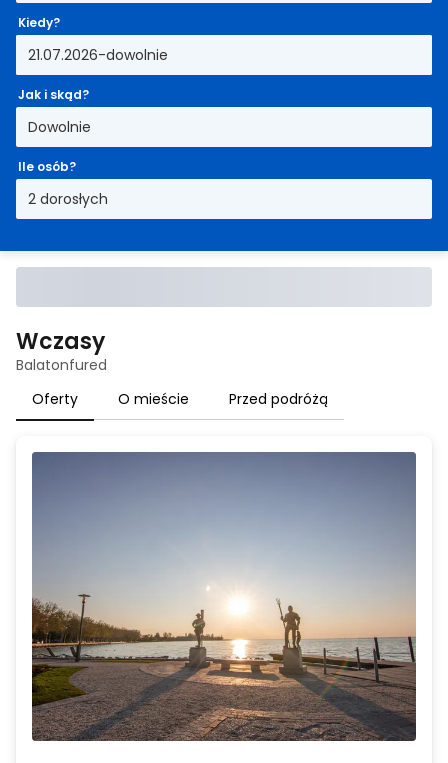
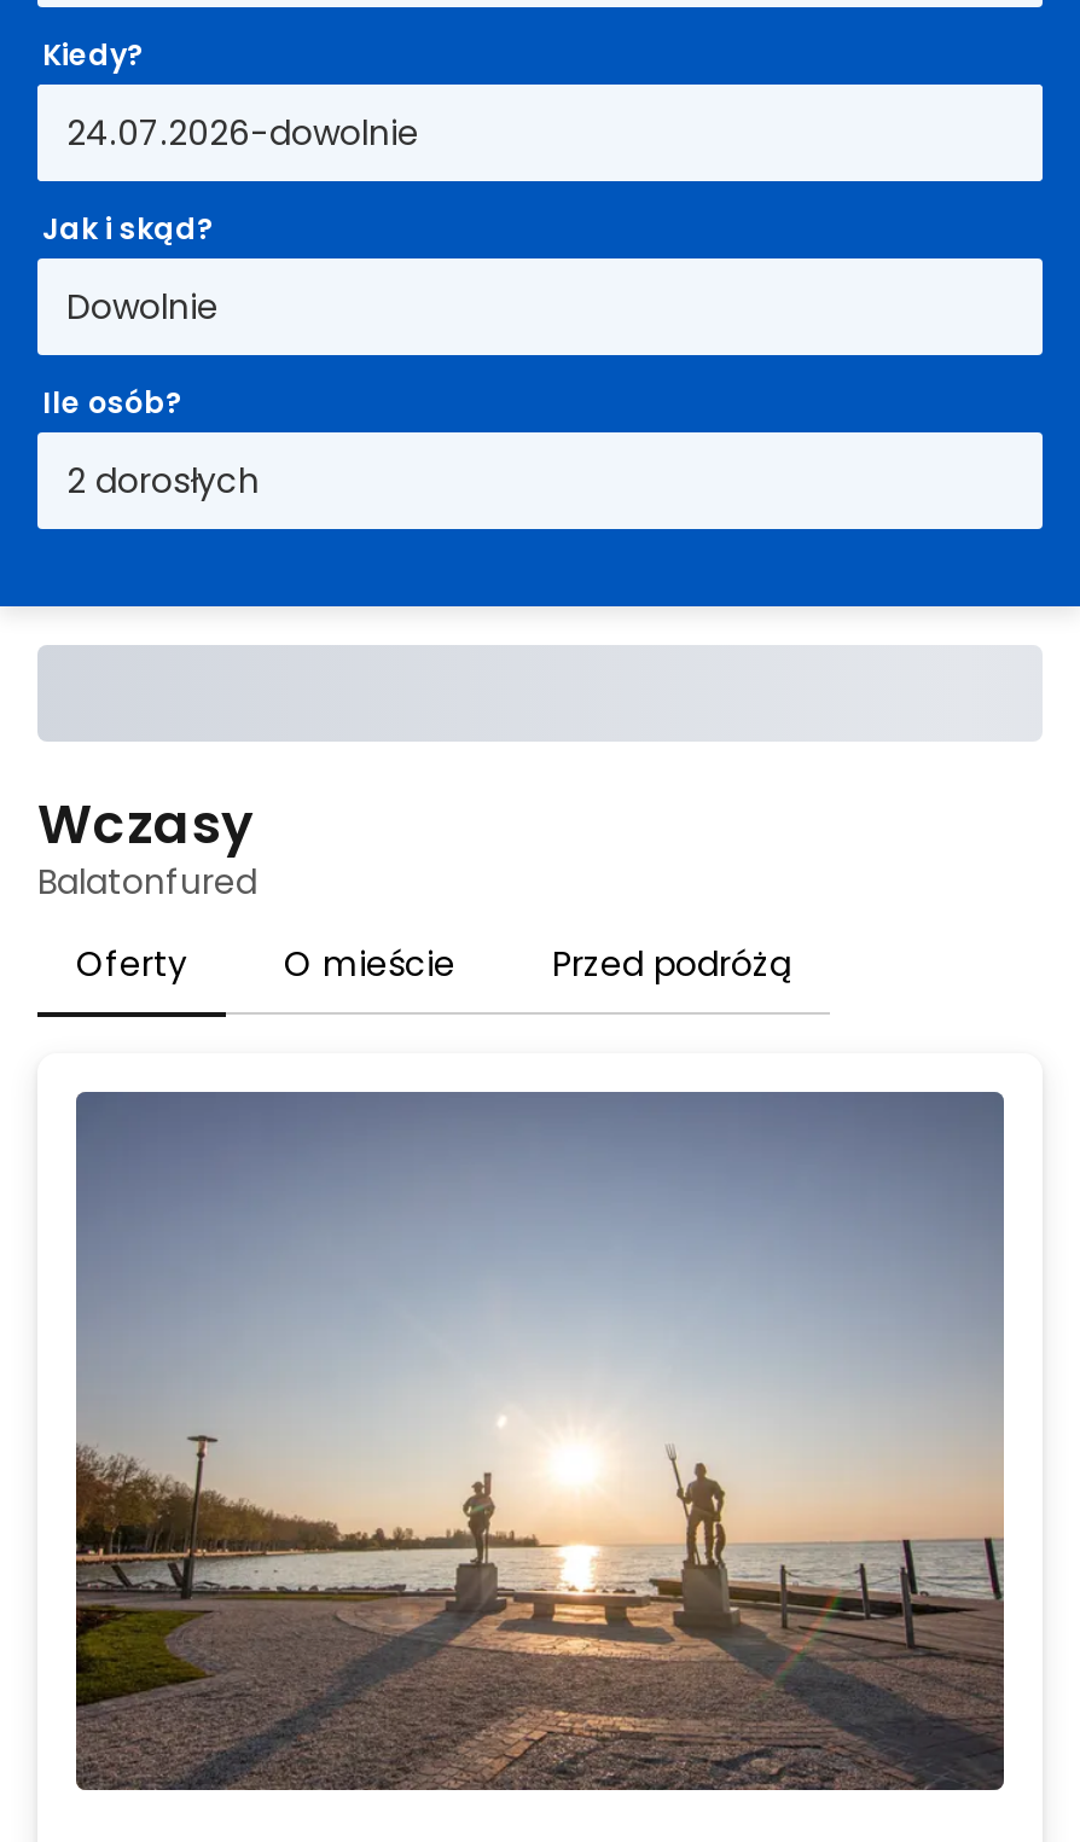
[28,45,168,65] 21.07.2026-dowolnie -> [66,109,419,157] 24.07.2026-dowolnie

